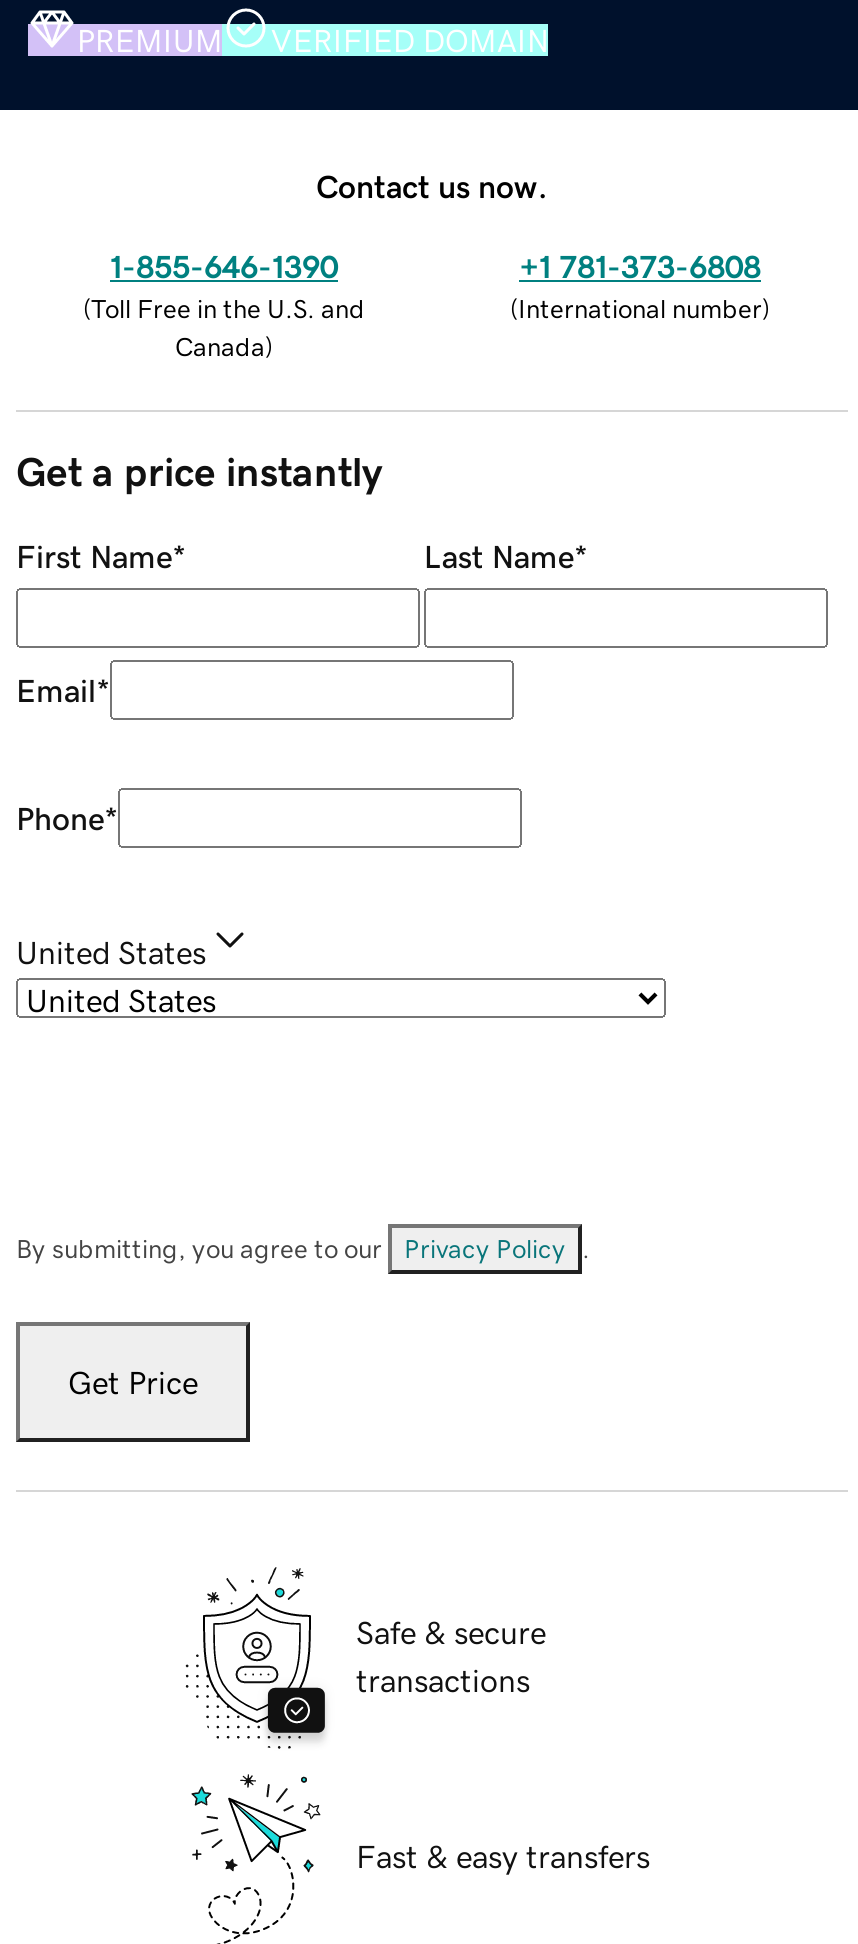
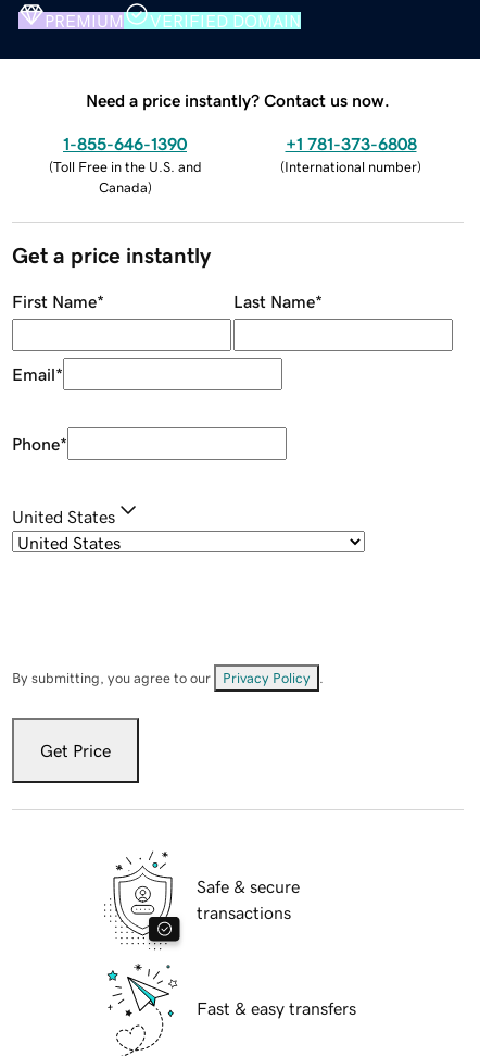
[316,169,548,201] Contact us now. -> [86,91,390,108] Need a price instantly? Contact us now.

